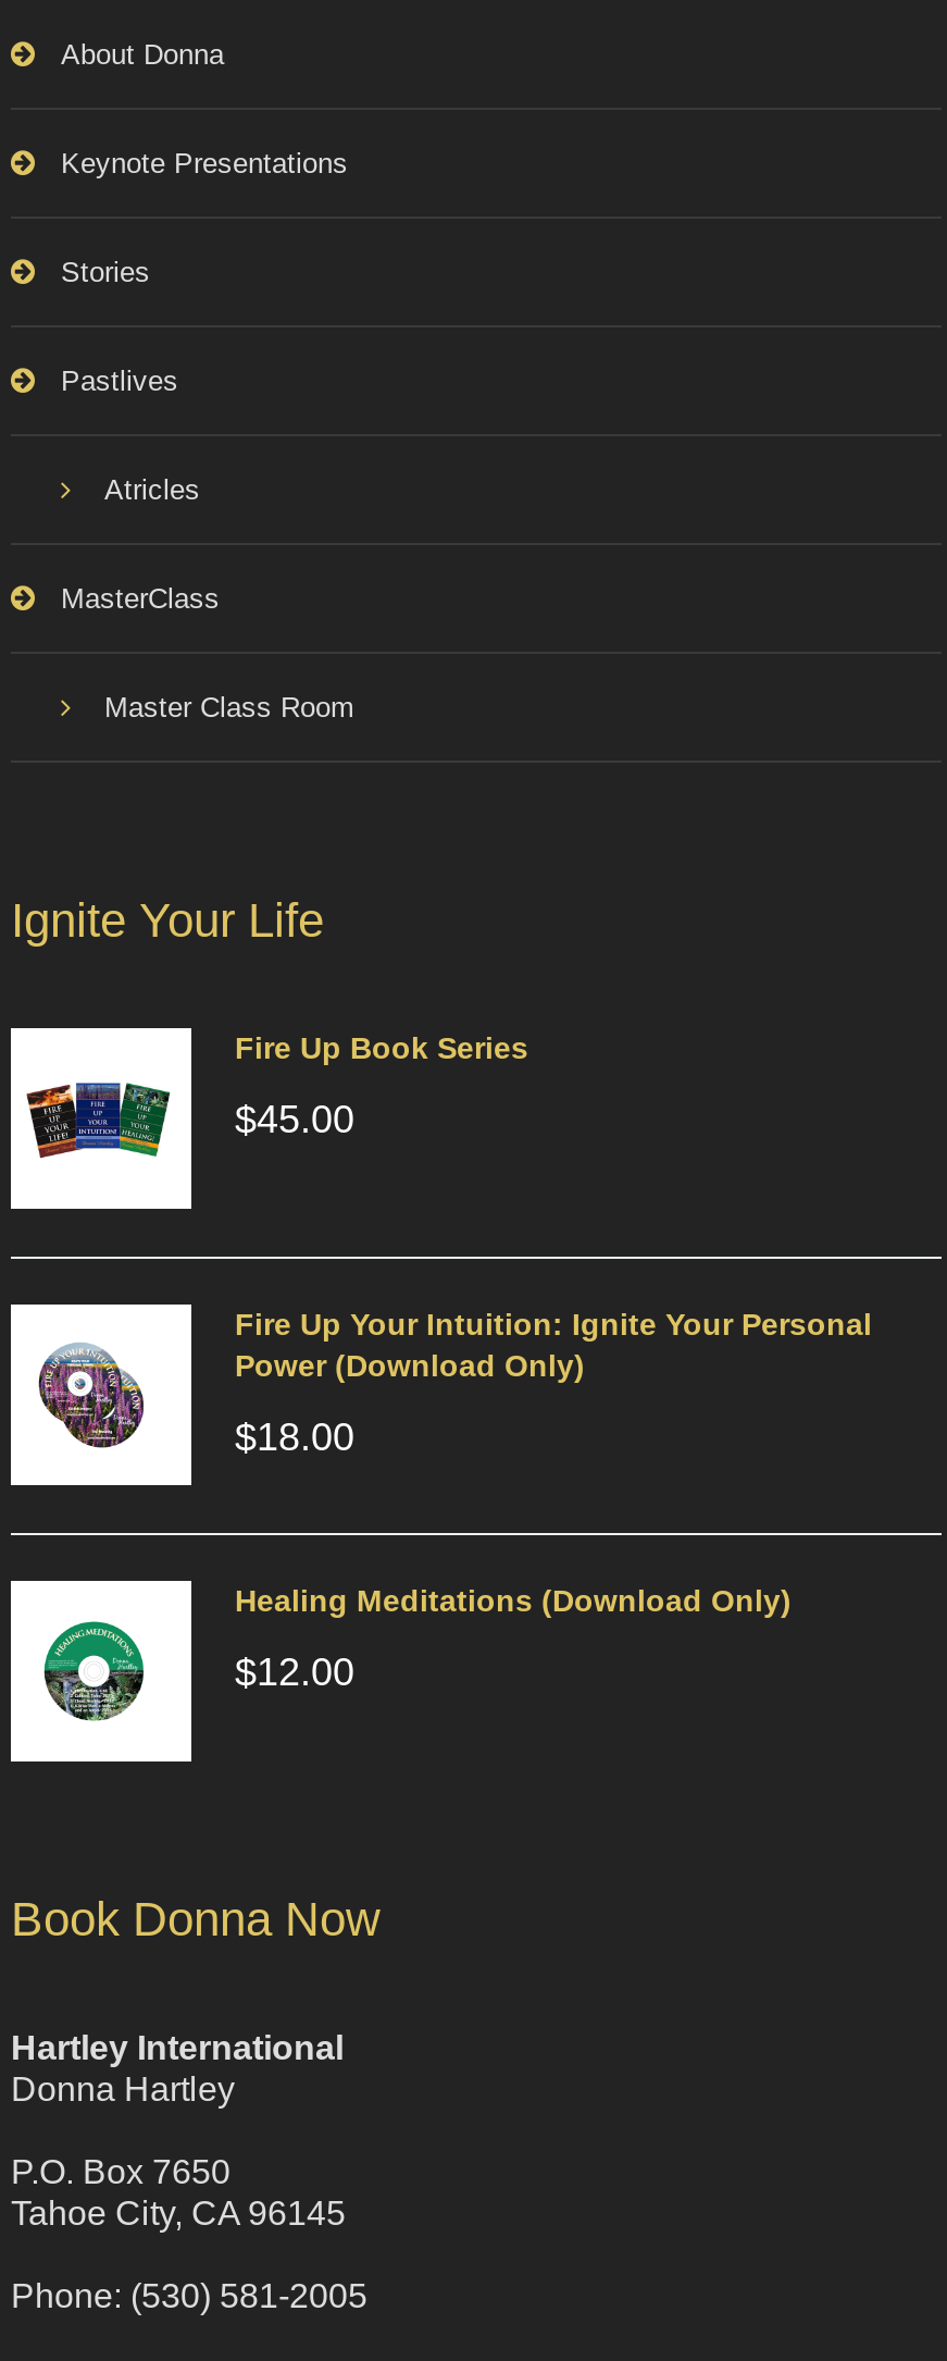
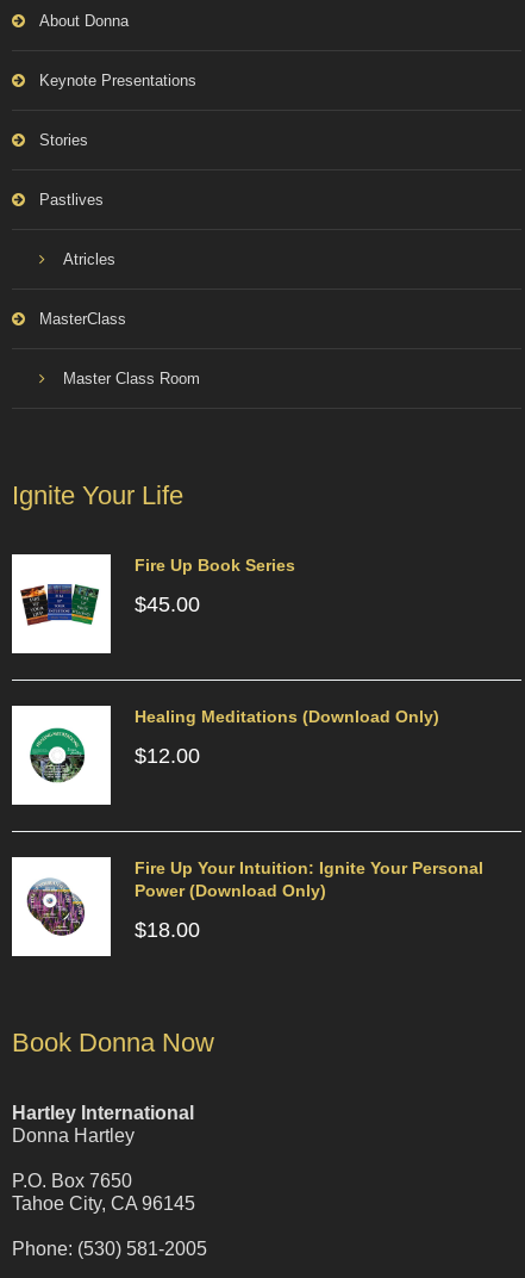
moved [235,1306,872,1458] -> [135,858,483,941]: Fire Up Your Intuition: Ignite Your Personal | Power (Download Only) | $18.00
moved [235,1582,792,1693] -> [135,706,439,767]: Healing Meditations (Download Only) | $12.00

